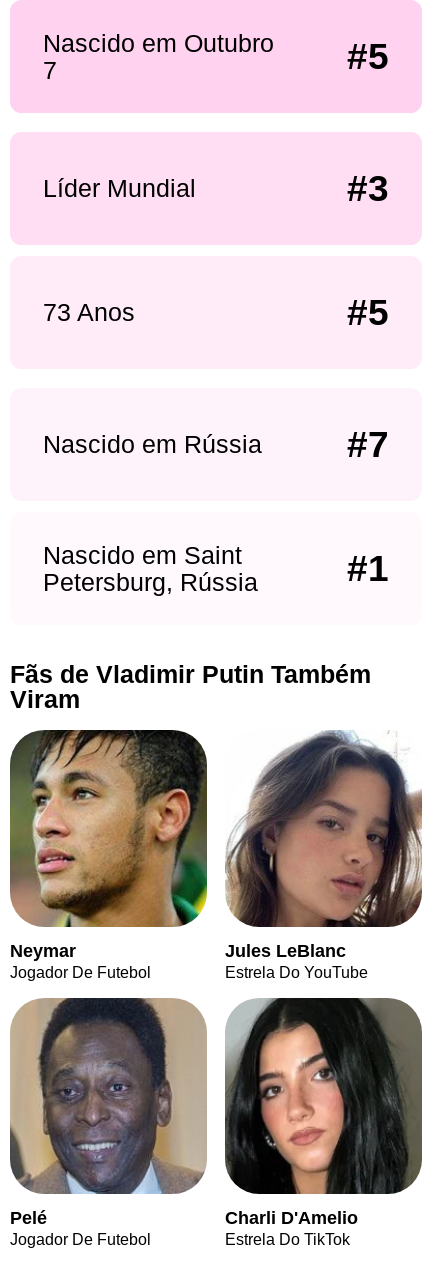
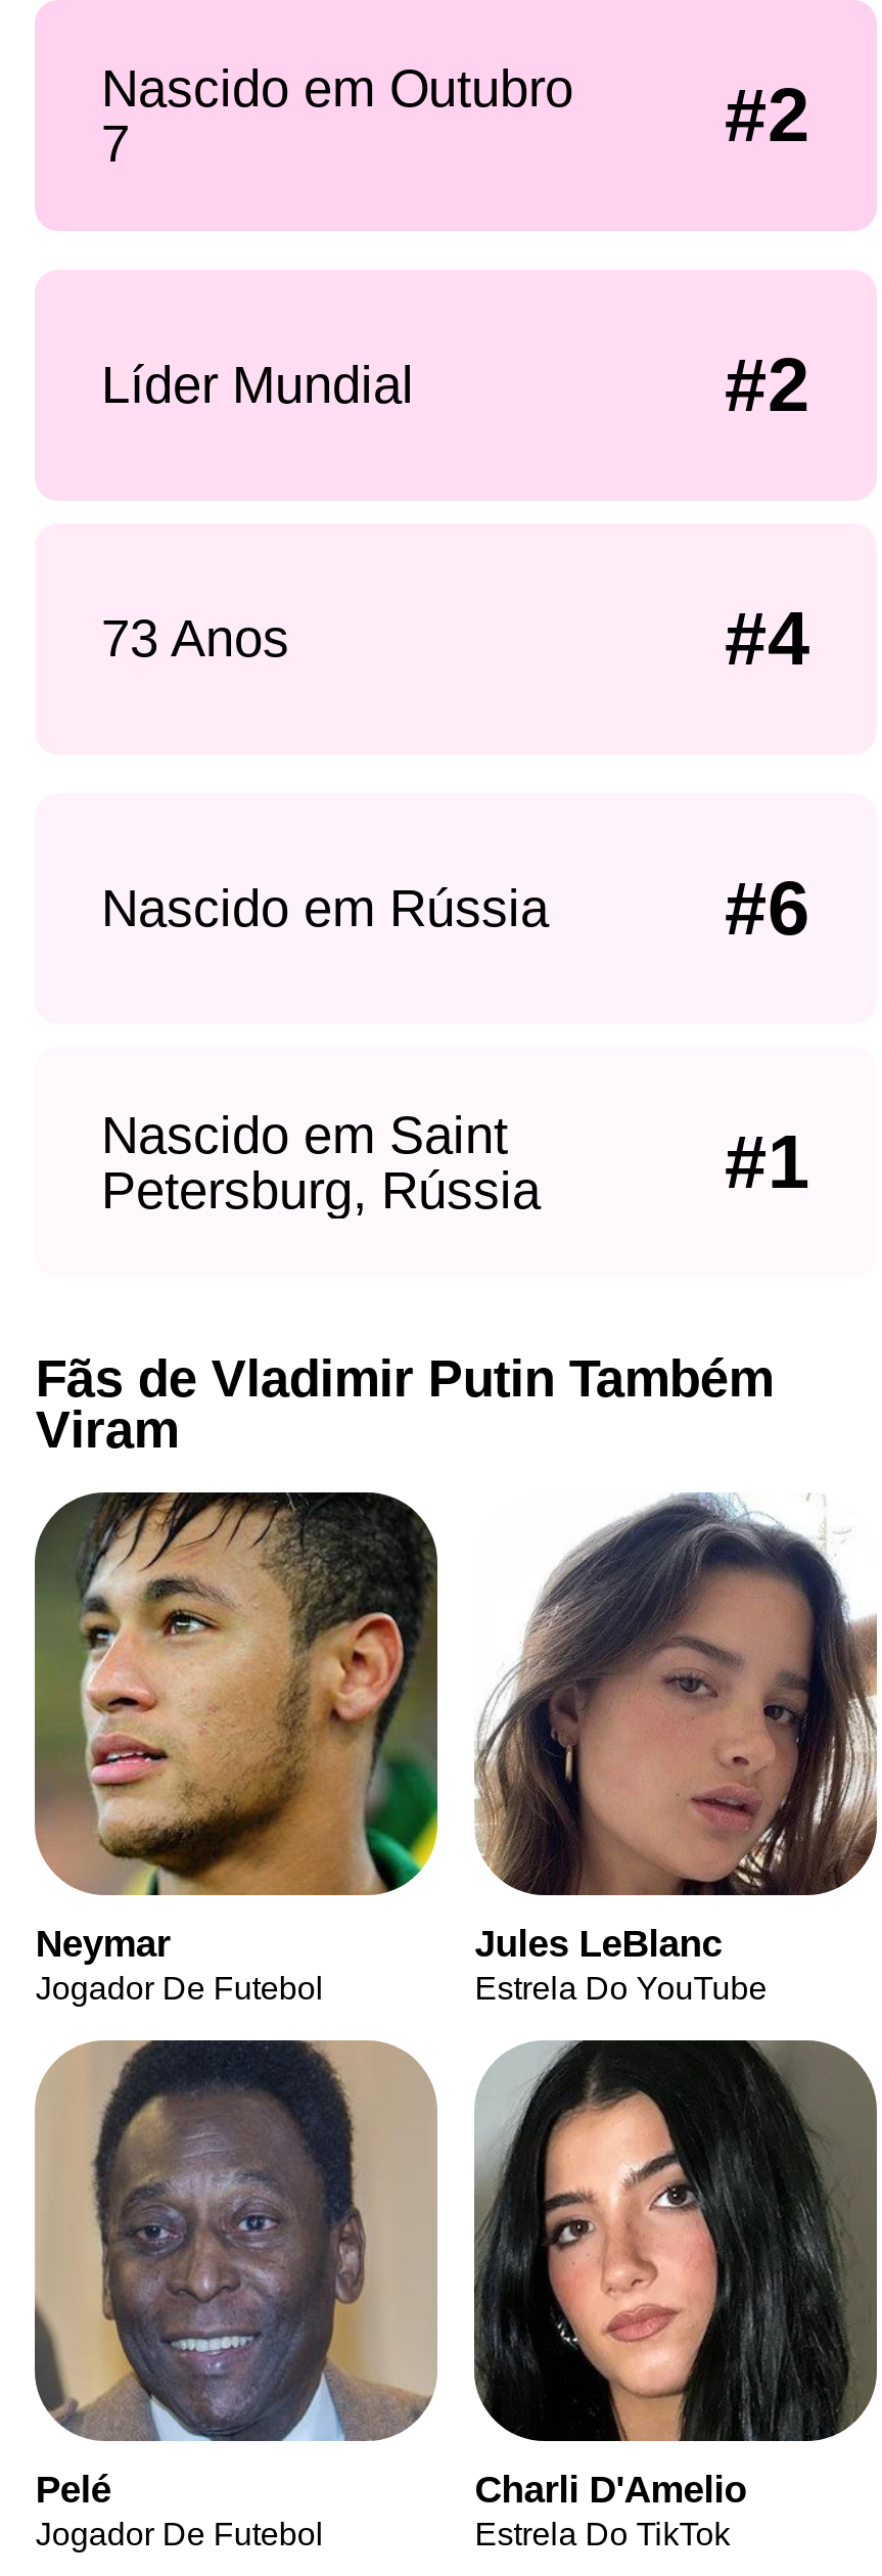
[347,36,389,77] #5 -> [725,74,810,158] #2
[347,168,389,209] #3 -> [725,343,810,427] #2
[347,292,389,333] #5 -> [725,598,810,681] #4
[347,424,389,465] #7 -> [725,866,810,950] #6

